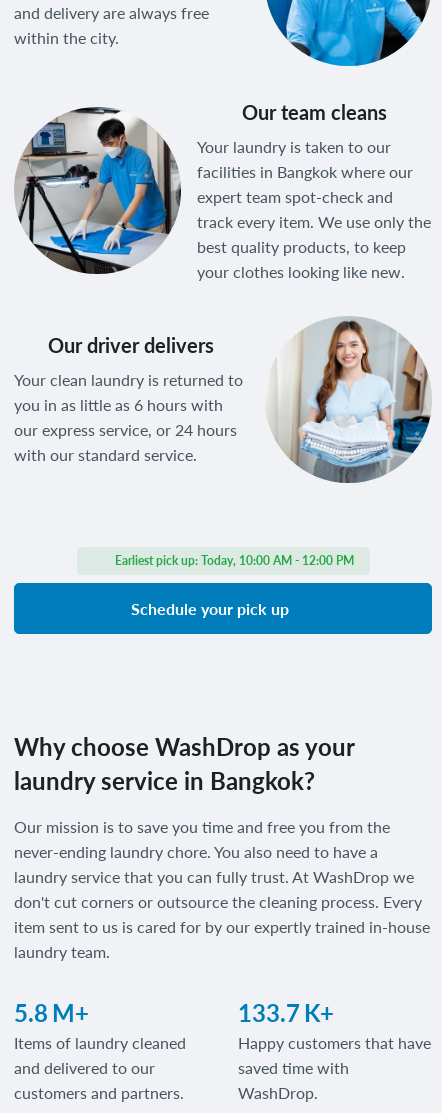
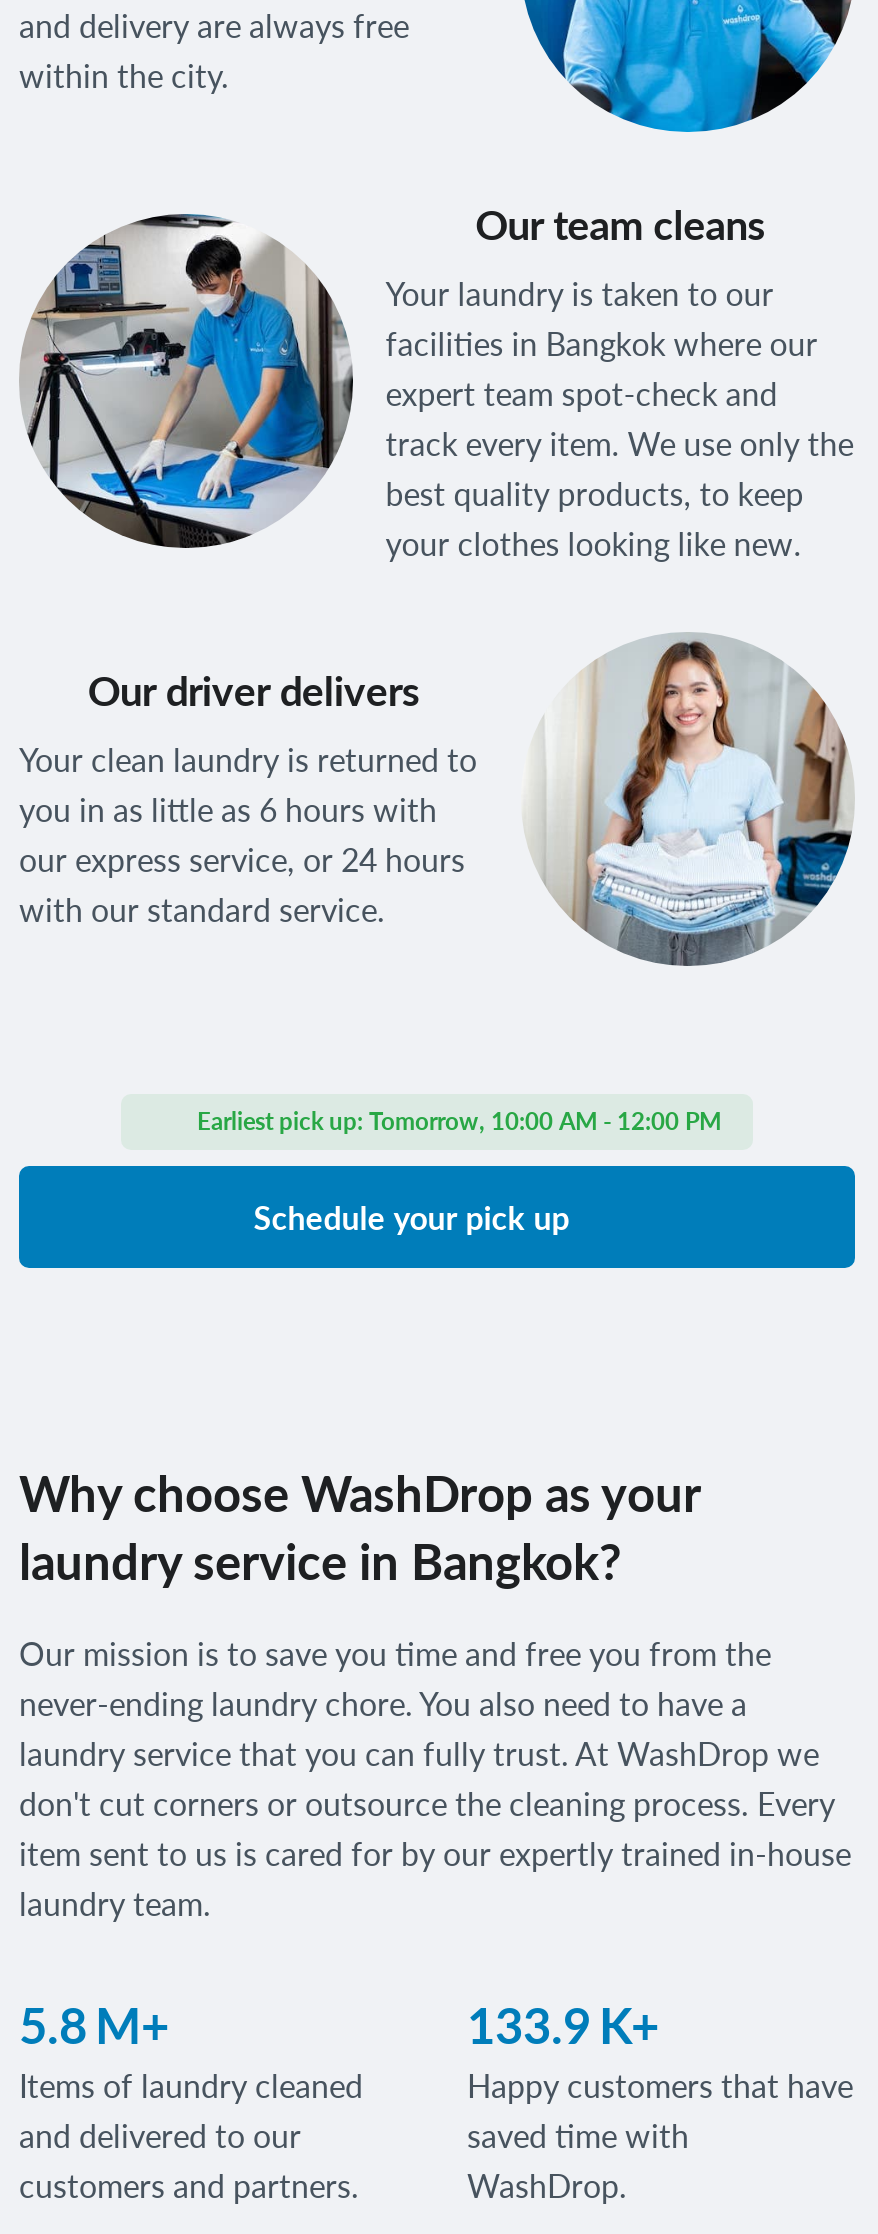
[111,553,353,568] Earliest pick up: Today, 10:00 AM - 12:00 PM -> [191,1106,721,1136] Earliest pick up: Tomorrow, 10:00 AM - 12:00 PM
[238,998,334,1027] 133.7 K+ -> [467,1996,659,2054] 133.9 K+

